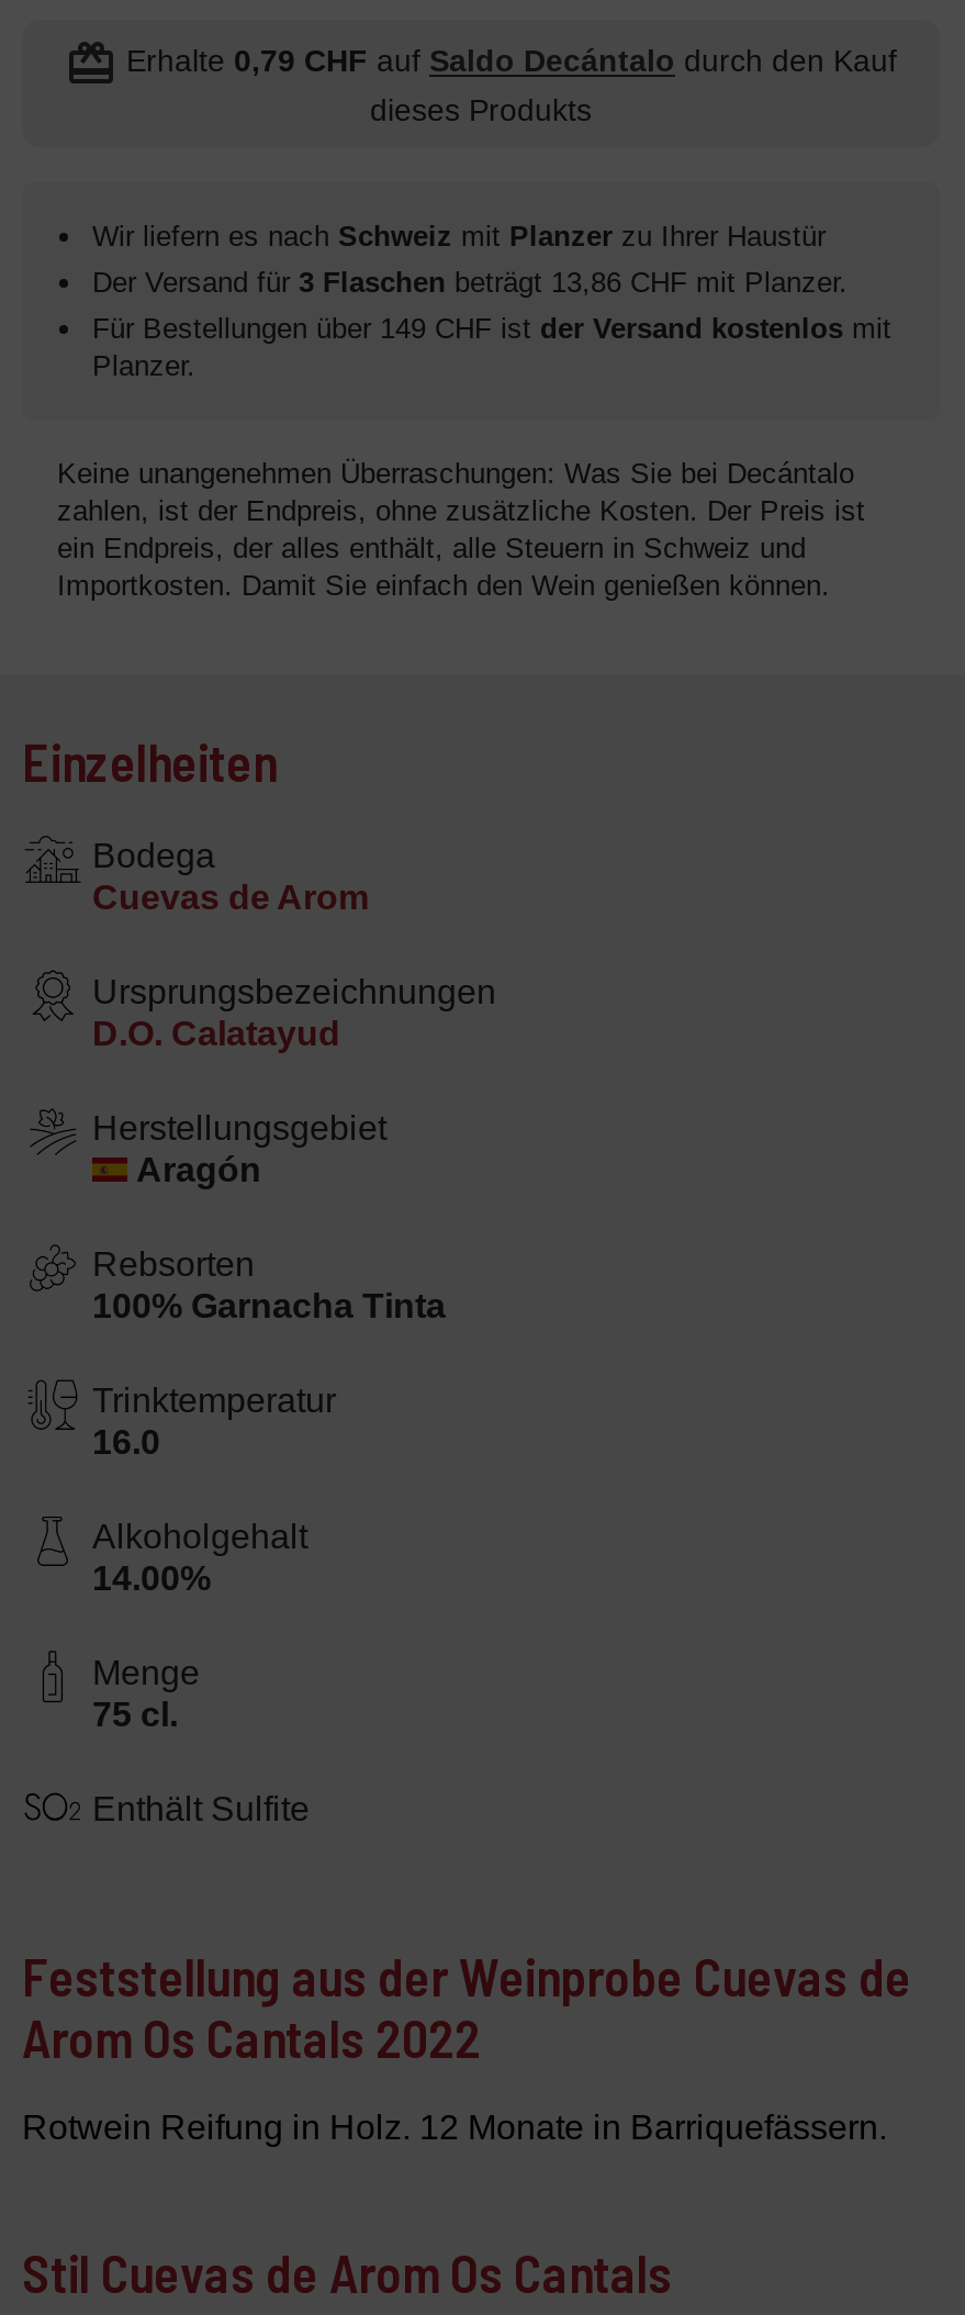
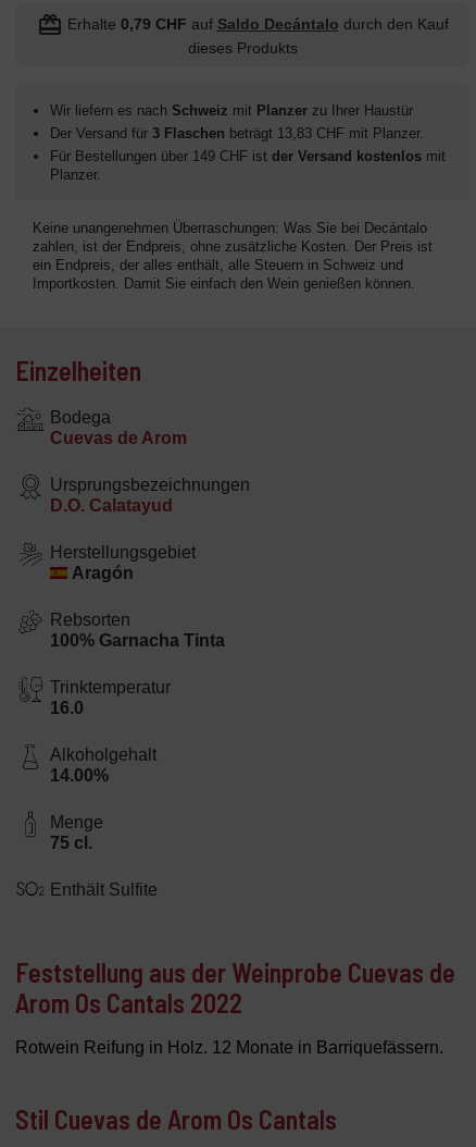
[92,266,848,299] Der Versand für 3 Flaschen beträgt 13,86 CHF mit Planzer. -> [50,125,424,141] Der Versand für 3 Flaschen beträgt 13,83 CHF mit Planzer.

